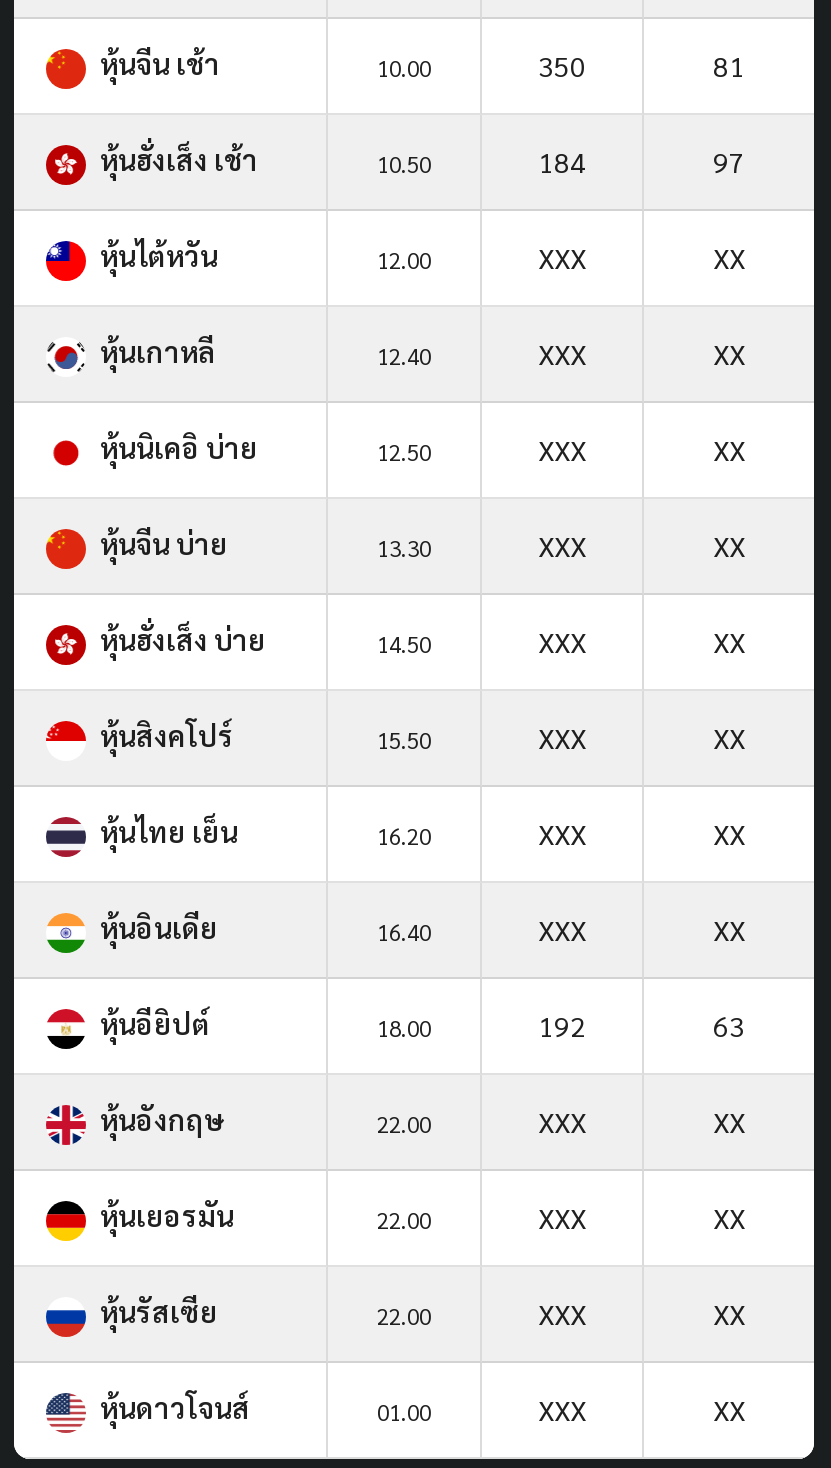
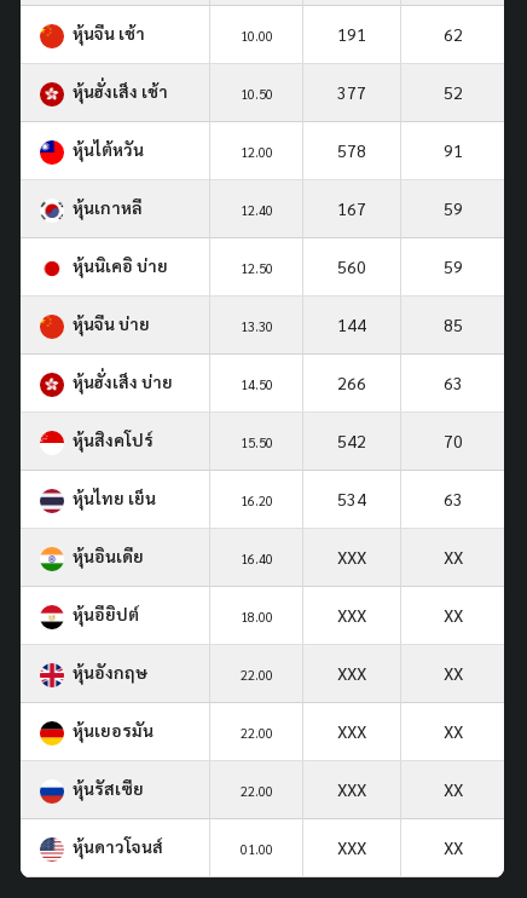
[538,47,586,83] 350 -> [337,23,366,45] 191
[713,47,745,83] 81 -> [443,23,462,45] 62
[538,143,586,179] 184 -> [337,81,366,103] 377
[713,143,745,179] 97 -> [443,81,462,103] 52
[538,239,745,275] XXX | XX -> [337,139,462,161] 578 | 91
[538,335,745,371] XXX | XX -> [337,197,462,219] 167 | 59
[538,431,745,467] XXX | XX -> [337,255,462,277] 560 | 59
[538,527,745,563] XXX | XX -> [337,313,462,335] 144 | 85
[538,623,745,659] XXX | XX -> [337,371,462,393] 266 | 63
[538,719,745,755] XXX | XX -> [337,429,462,451] 542 | 70
[538,815,745,851] XXX | XX -> [337,487,462,509] 534 | 63
[538,1007,745,1043] 192 | 63 -> [337,604,462,625] XXX | XX

